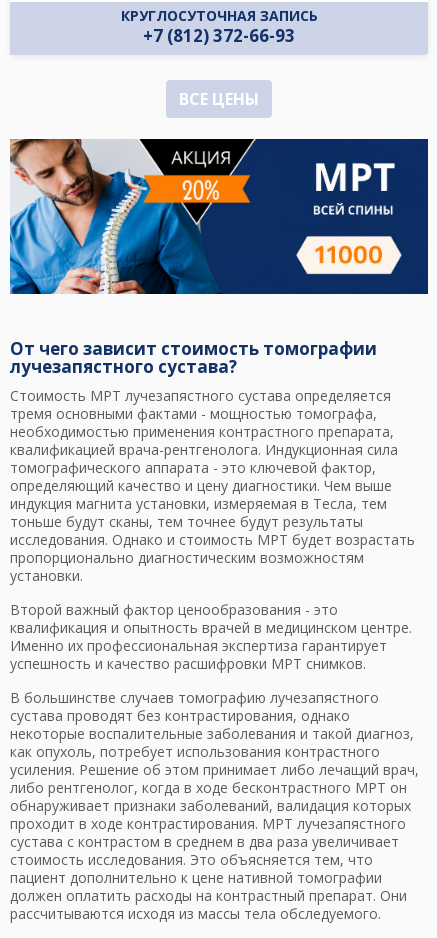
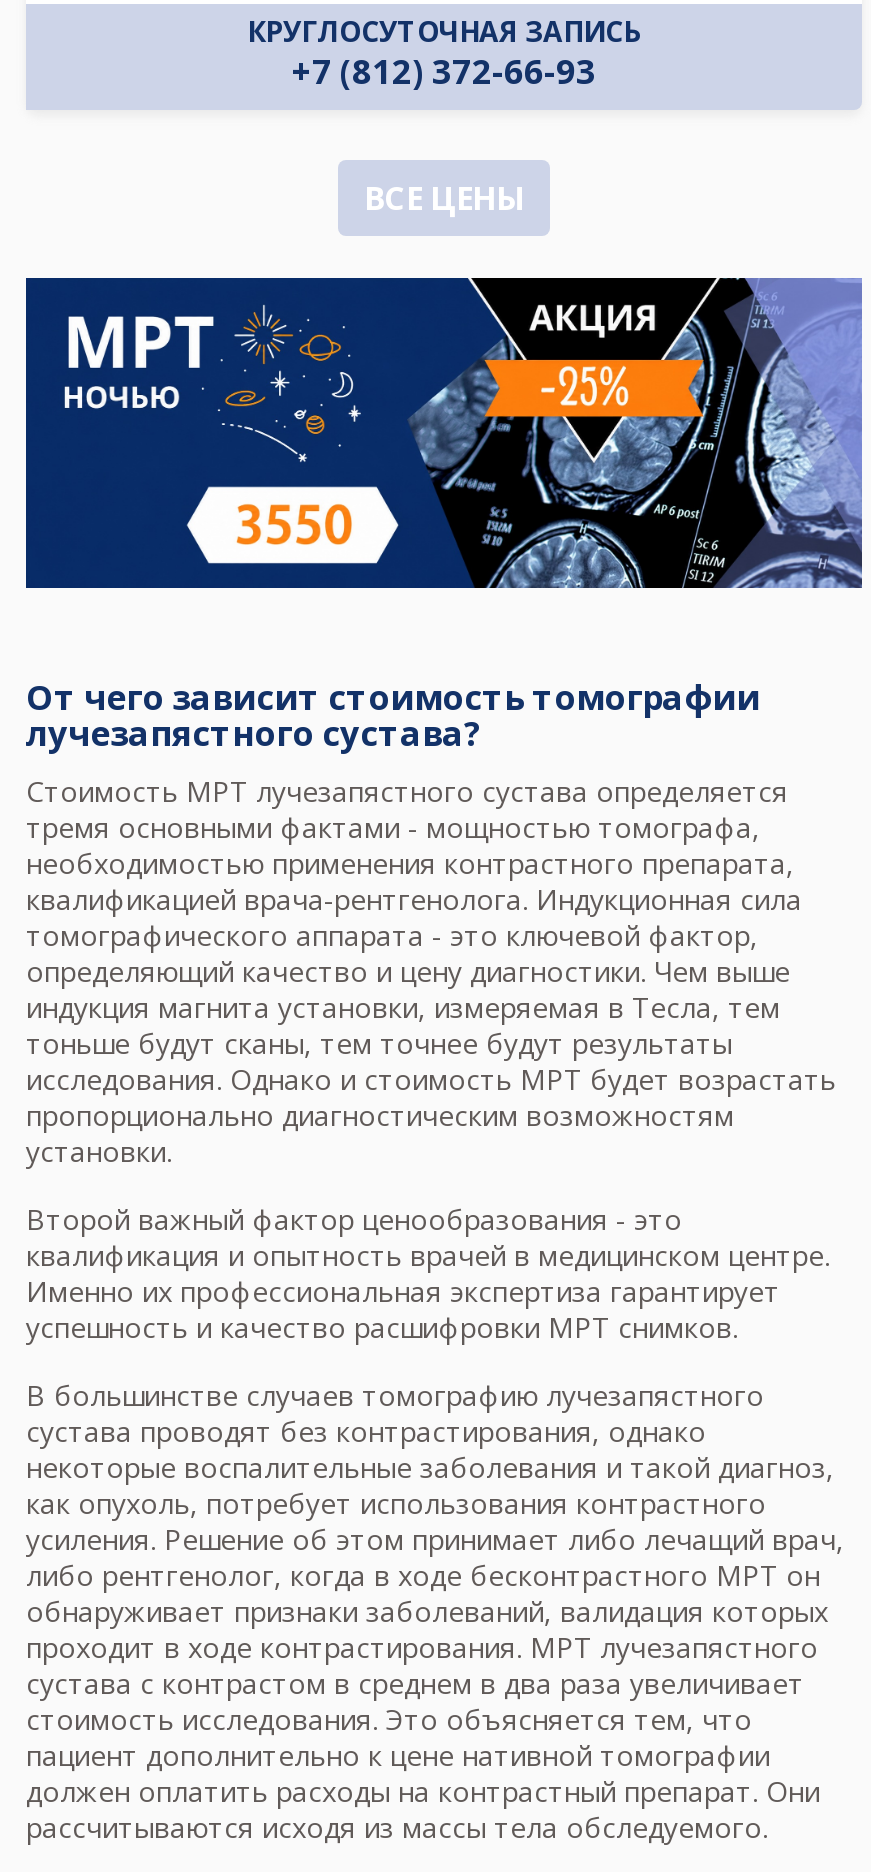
[9,138,428,295] [image] -> [24,276,862,590] [image]

